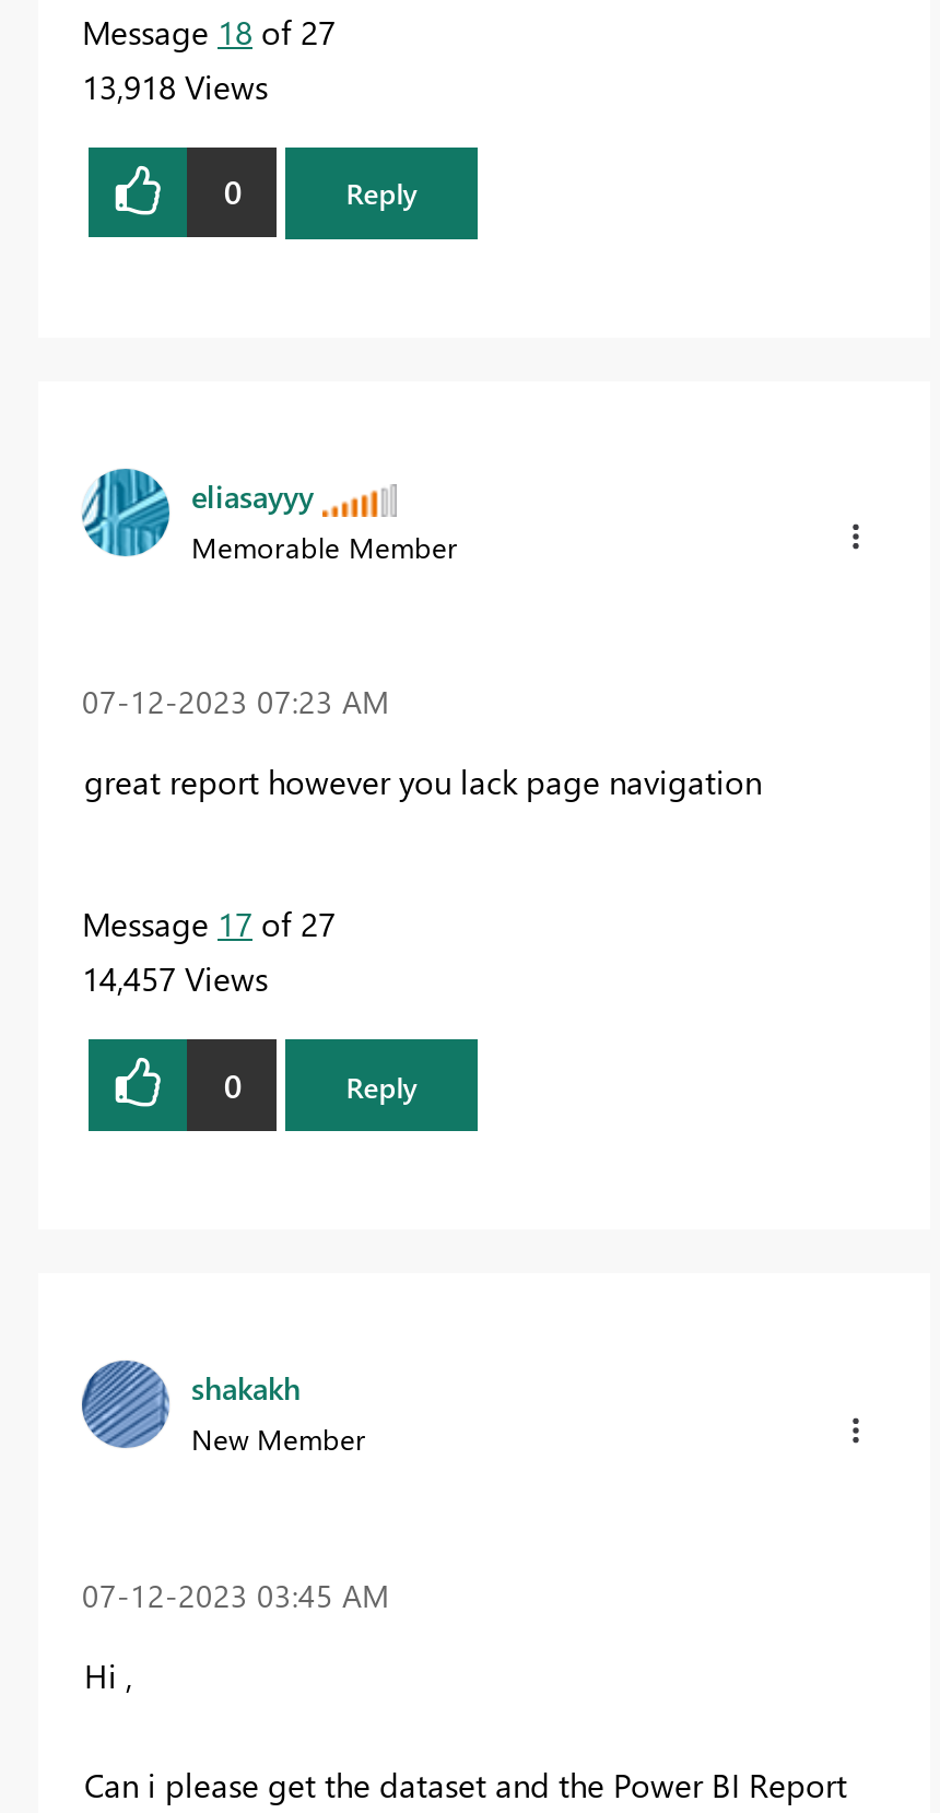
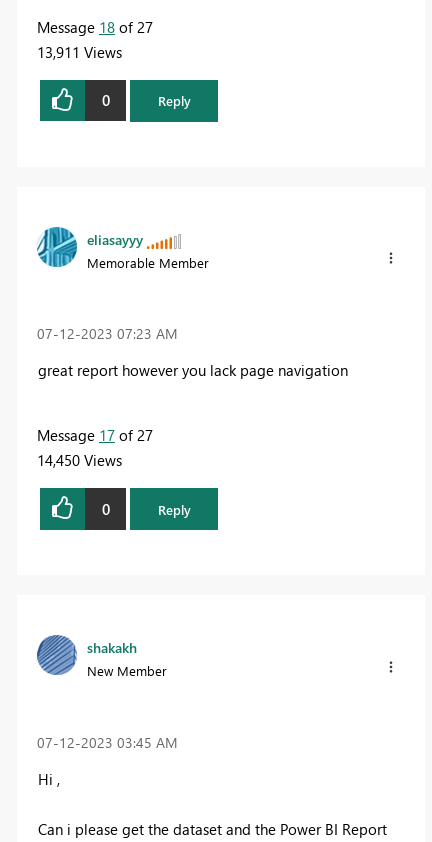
[82,64,268,108] 13,918 Views -> [37,42,122,62] 13,911 Views
[82,957,268,1000] 14,457 Views -> [37,450,122,470] 14,450 Views

